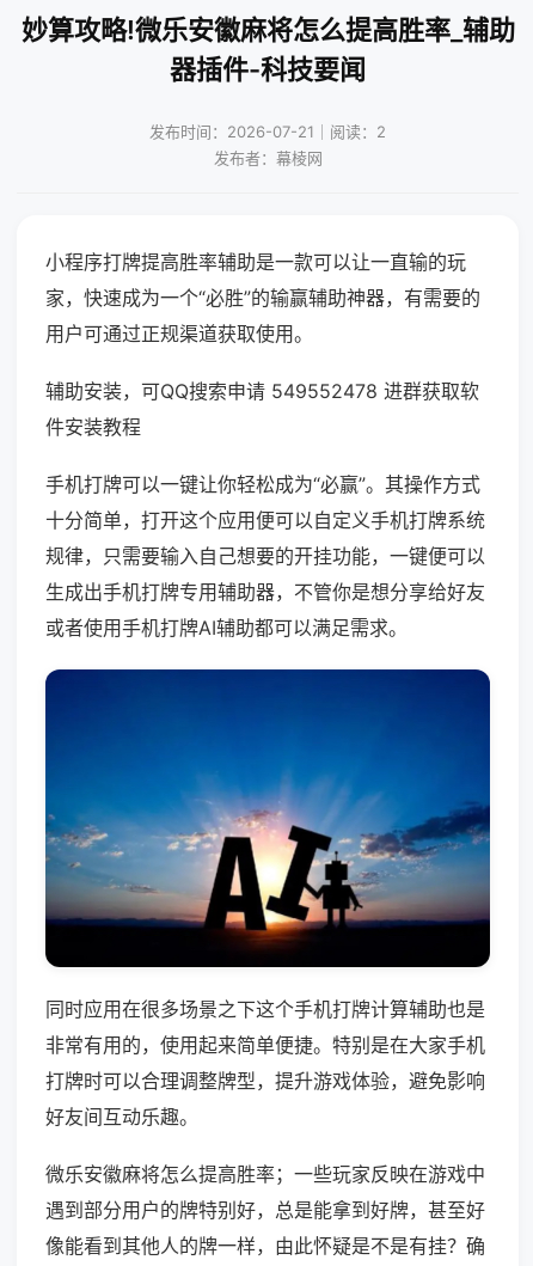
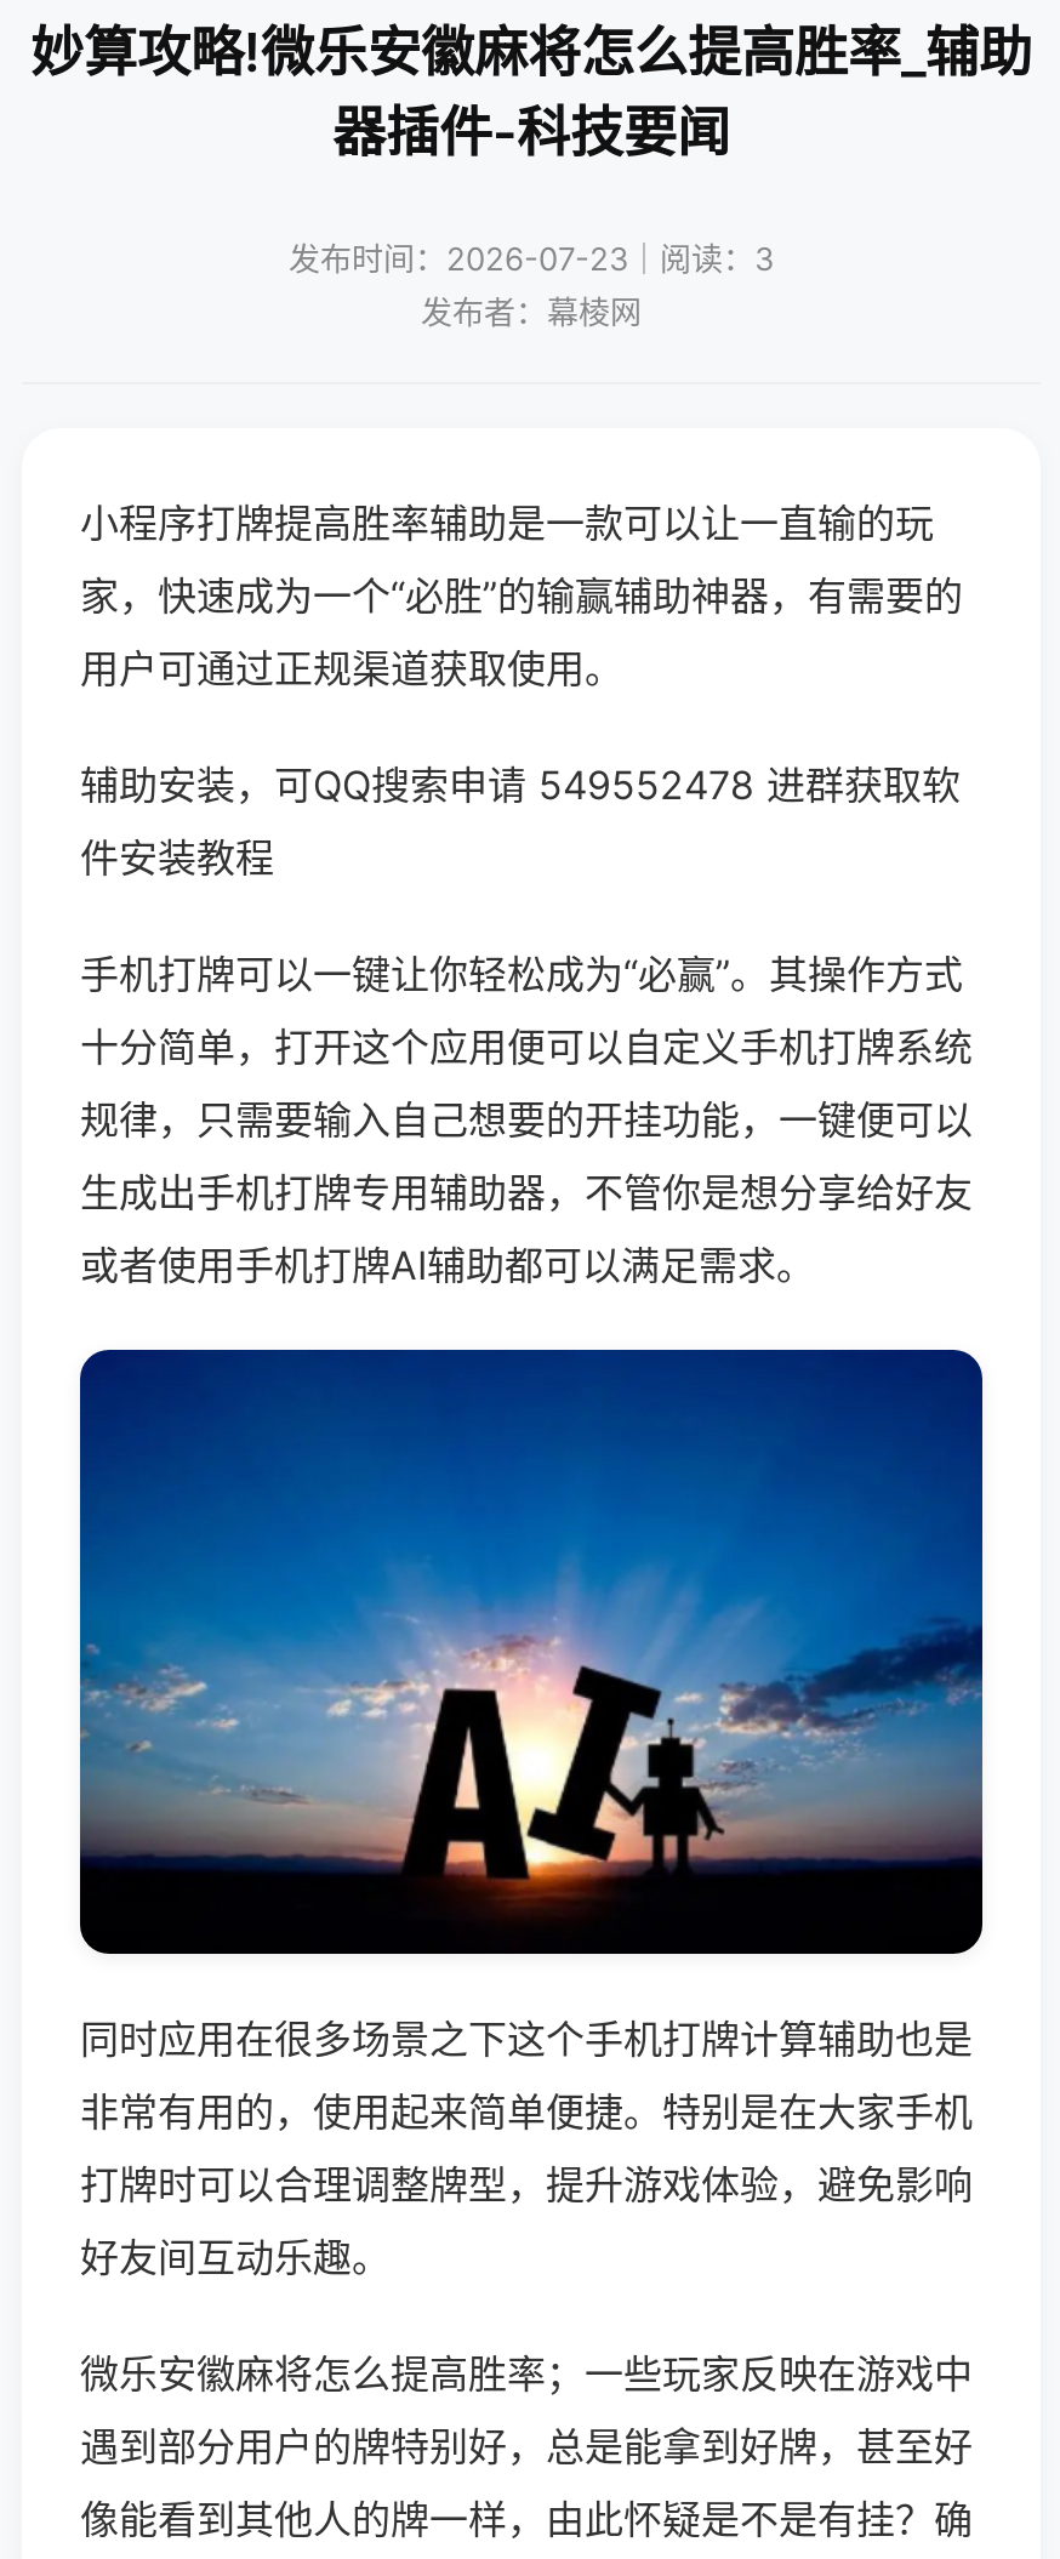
[149,122,386,141] 发布时间：2026-07-21｜阅读：2 -> [289,239,774,278] 发布时间：2026-07-23｜阅读：3

